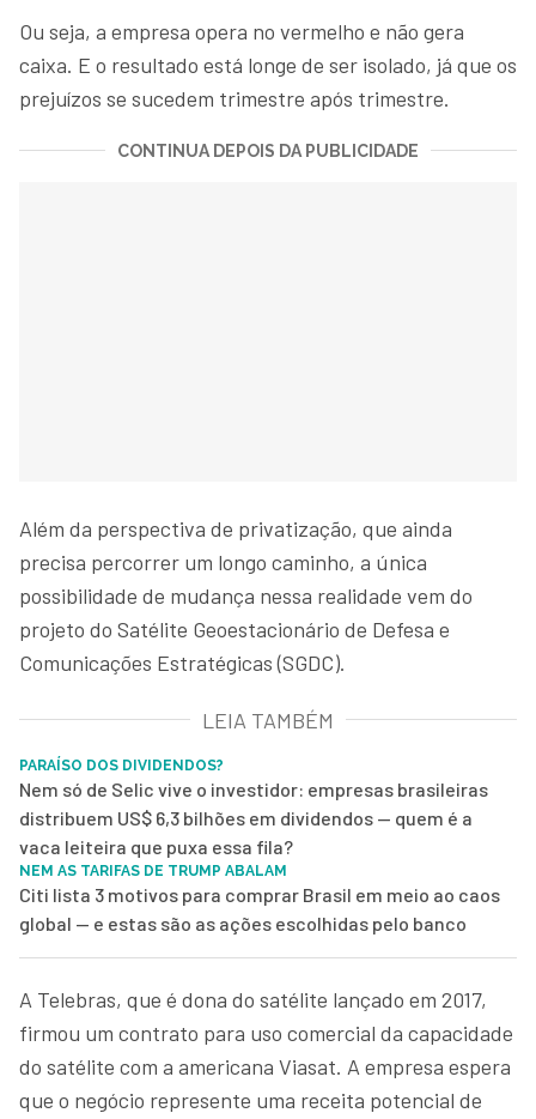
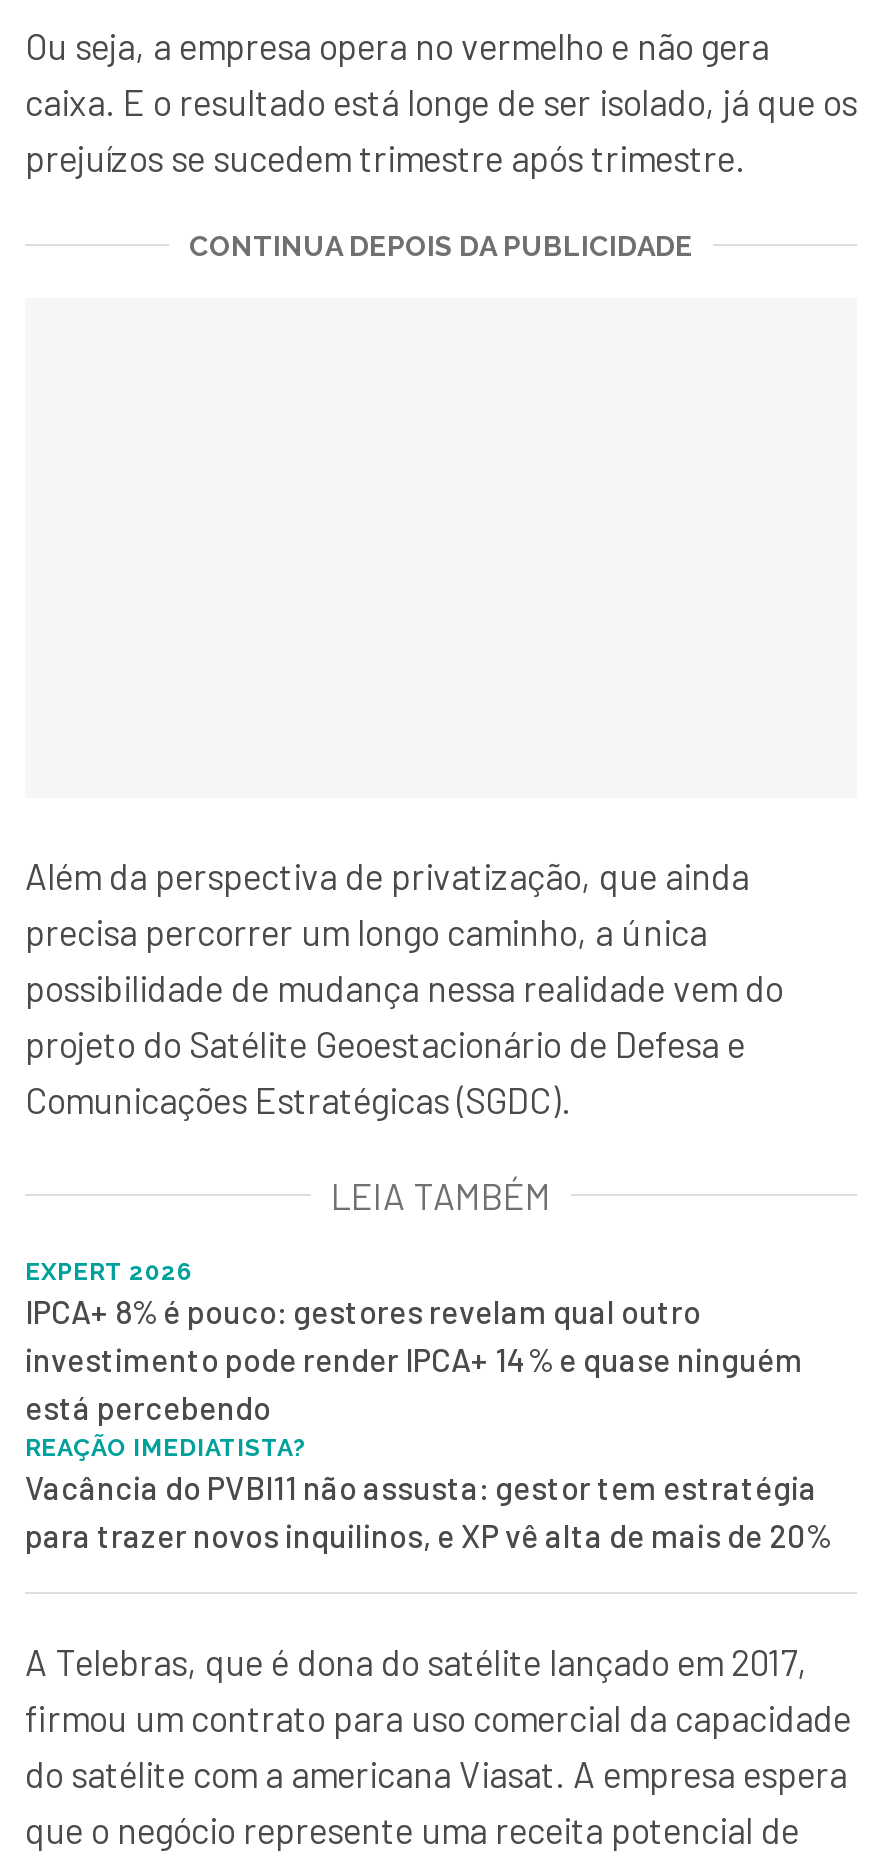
[19,757,500,934] PARAÍSO DOS DIVIDENDOS? | Nem só de Selic vive o investidor: empresas brasileiras | distribuem US$ 6,3 bilhões em dividendos — quem é a | vaca leiteira que puxa essa fila? | NEM AS TARIFAS DE TRUMP ABALAM | Citi lista 3 motivos para comprar Brasil em meio ao caos | global — e estas são as ações escolhidas pelo banco -> [25,1258,831,1554] EXPERT 2026 | IPCA+ 8% é pouco: gestores revelam qual outro | investimento pode render IPCA+ 14% e quase ninguém | está percebendo | REAÇÃO IMEDIATISTA? | Vacância do PVBI11 não assusta: gestor tem estratégia | para trazer novos inquilinos, e XP vê alta de mais de 20%

